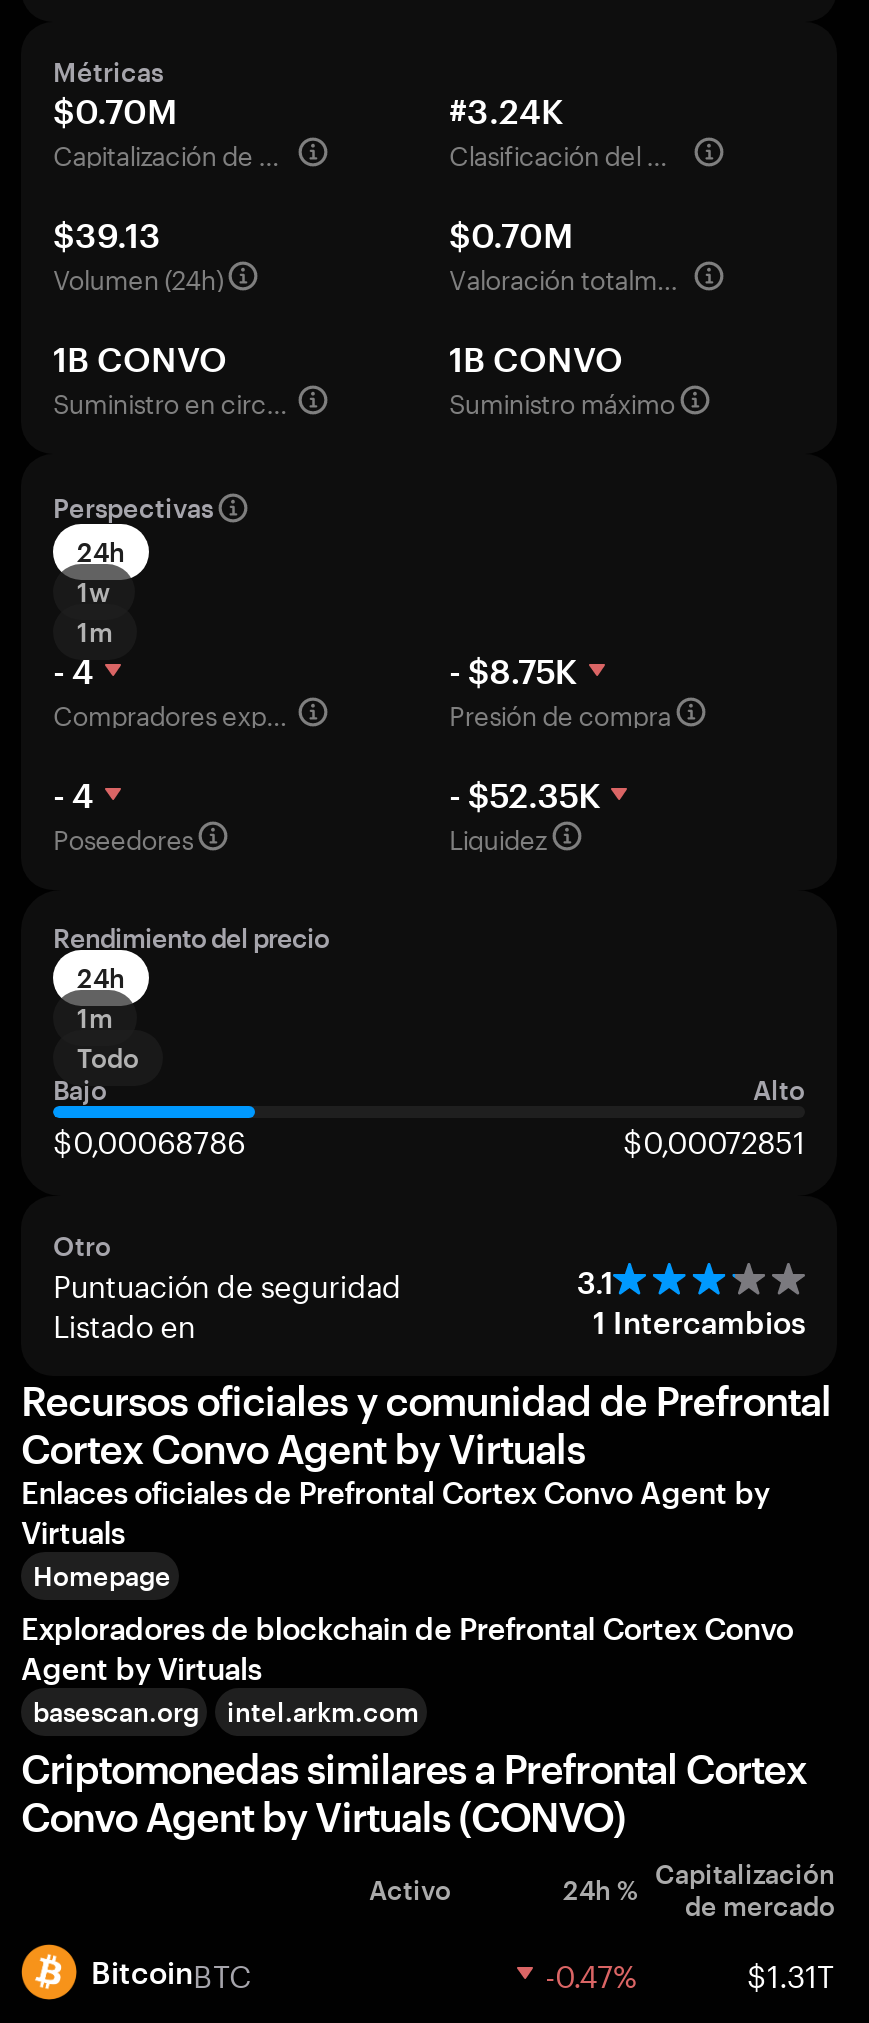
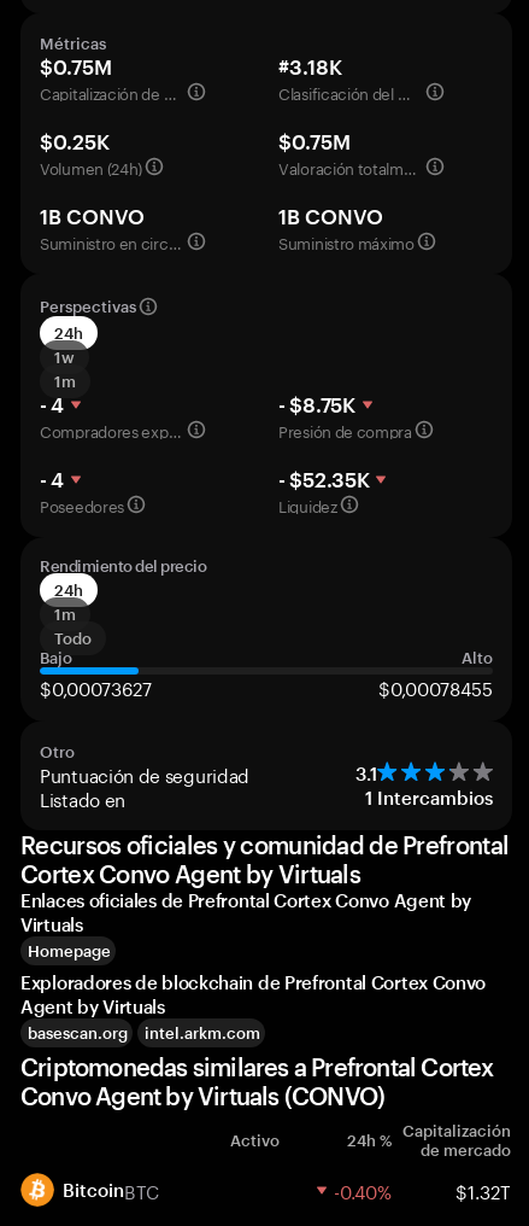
[53,90,177,130] $0.70M -> [40,54,112,78] $0.75M
[449,90,563,130] #3.24K -> [278,54,342,78] #3.18K
[53,214,161,254] $39.13 -> [40,129,110,153] $0.25K
[449,214,573,254] $0.70M -> [278,129,351,153] $0.75M
[53,1114,245,1162] $0,00068786 -> [40,672,152,701] $0,00073627
[623,1114,805,1162] $0,00072851 -> [378,672,493,701] $0,00078455
[545,1948,835,1996] -0.47% | $1.31T -> [334,1175,511,1204] -0.40% | $1.32T

